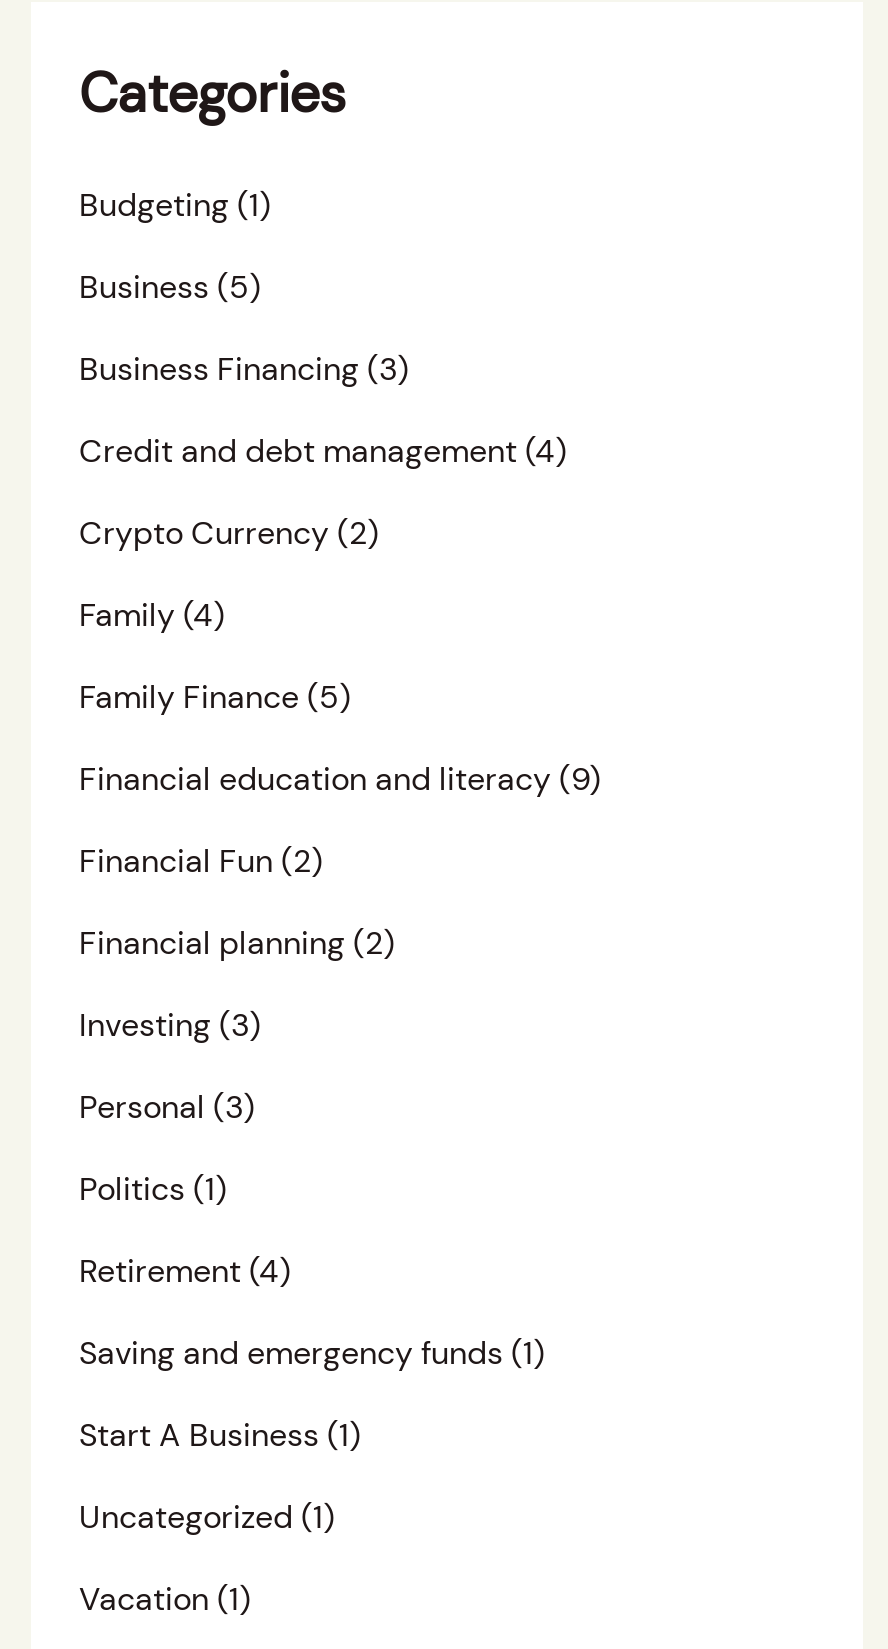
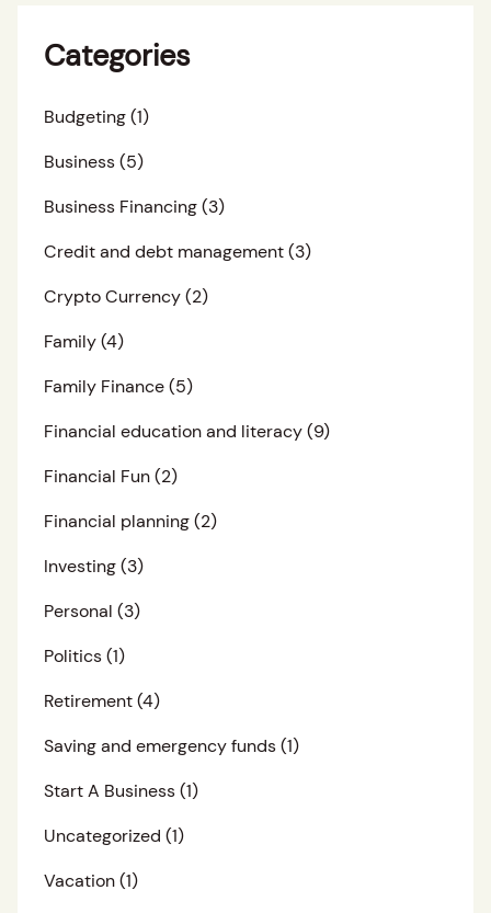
[79,429,567,471] Credit and debt management (4) -> [44,240,311,263] Credit and debt management (3)

